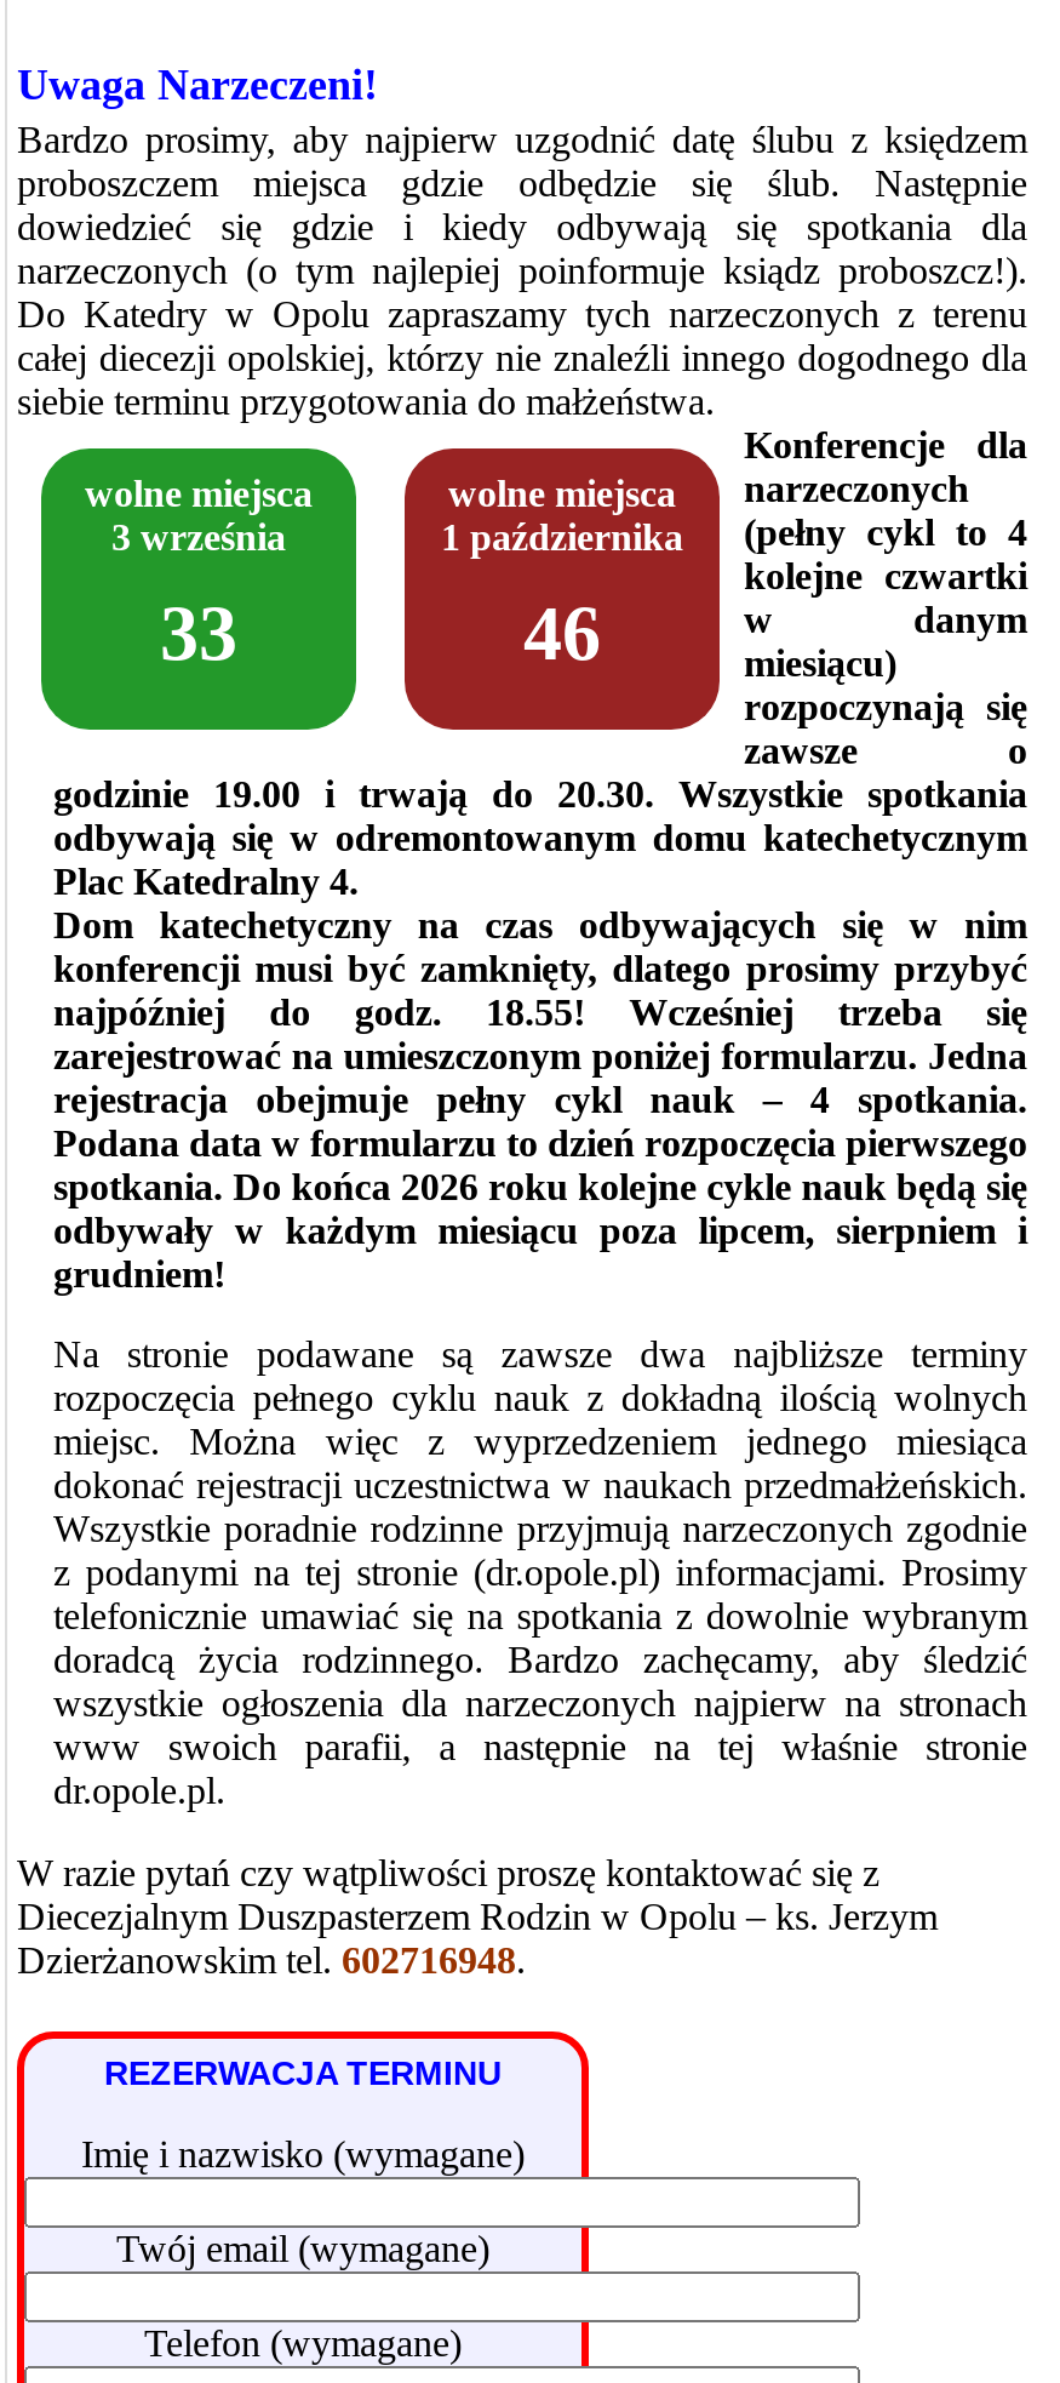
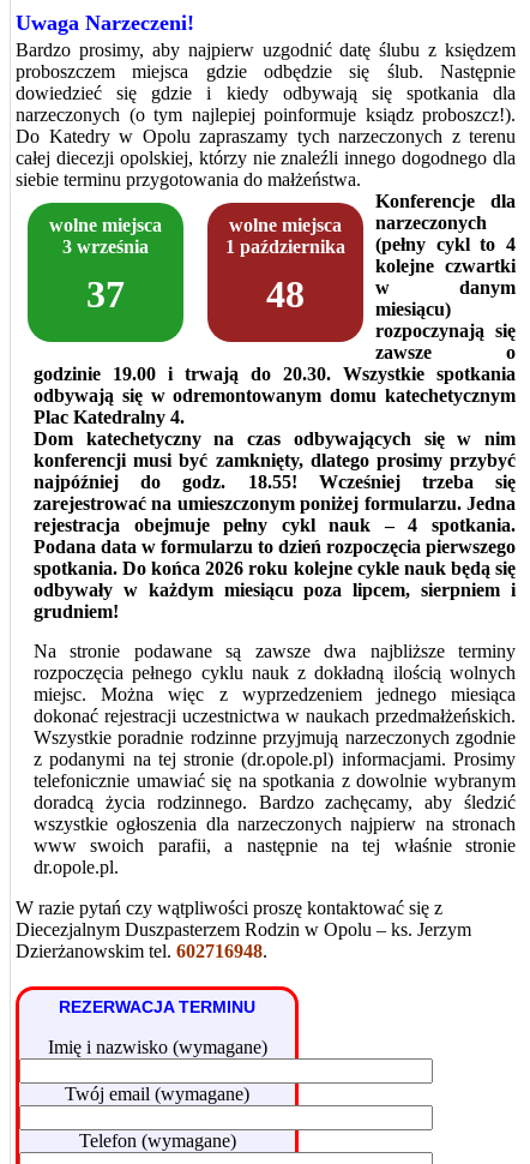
[160,589,237,676] 33 -> [86,272,125,316] 37
[523,589,601,676] 46 -> [266,272,305,316] 48

